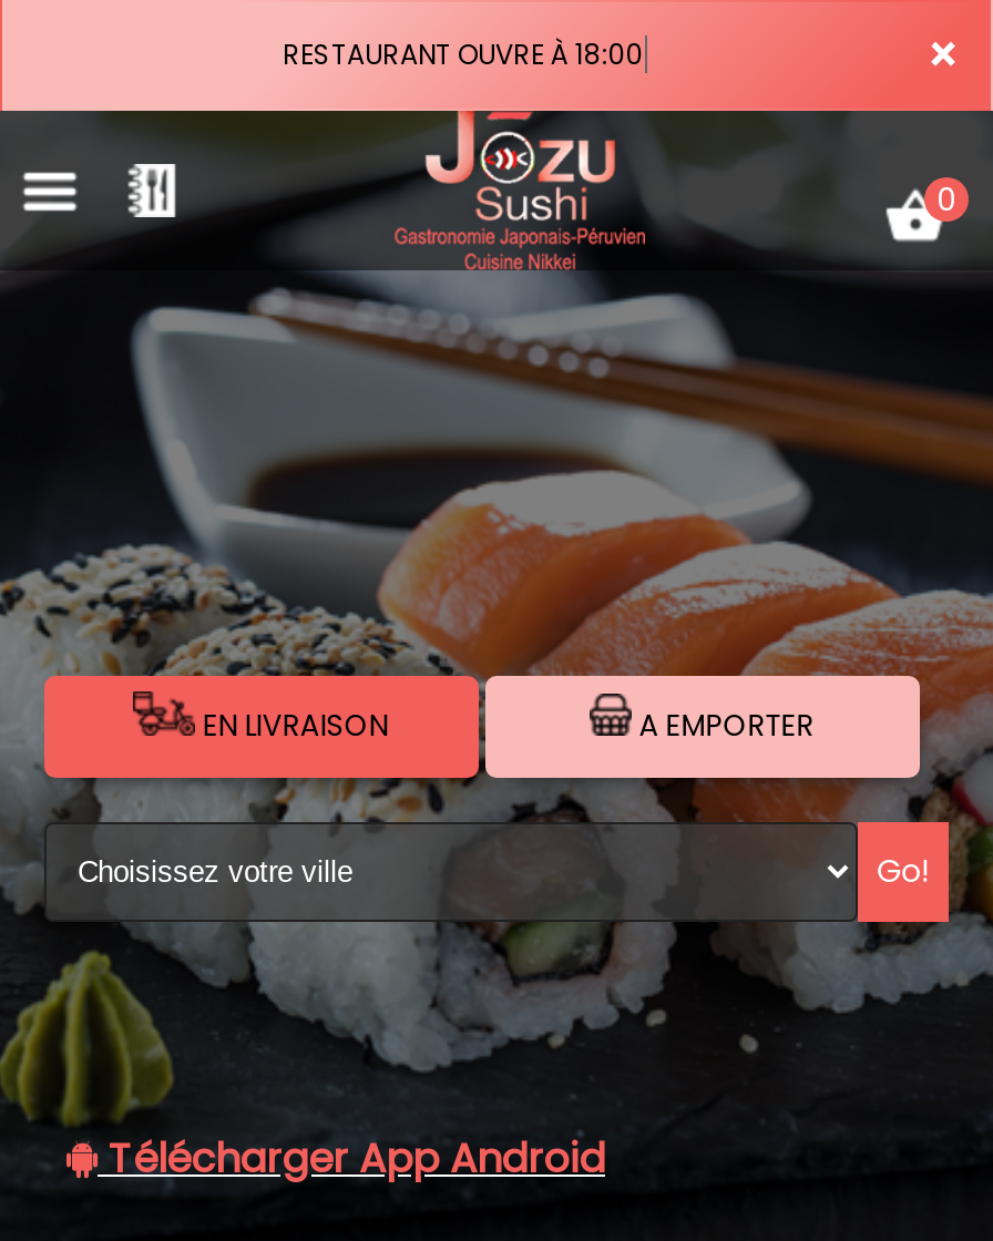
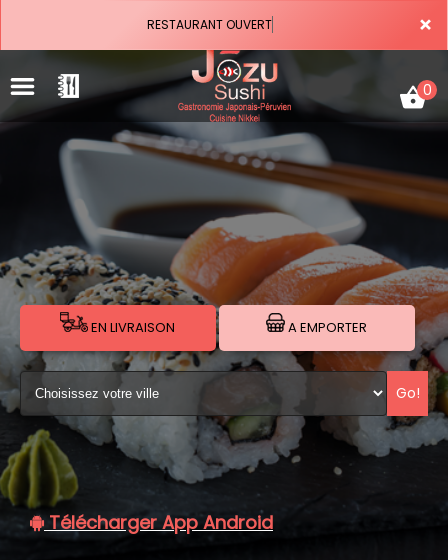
[283,35,644,73] RESTAURANT OUVRE À 18:00 -> [146,16,271,33] RESTAURANT OUVERT

